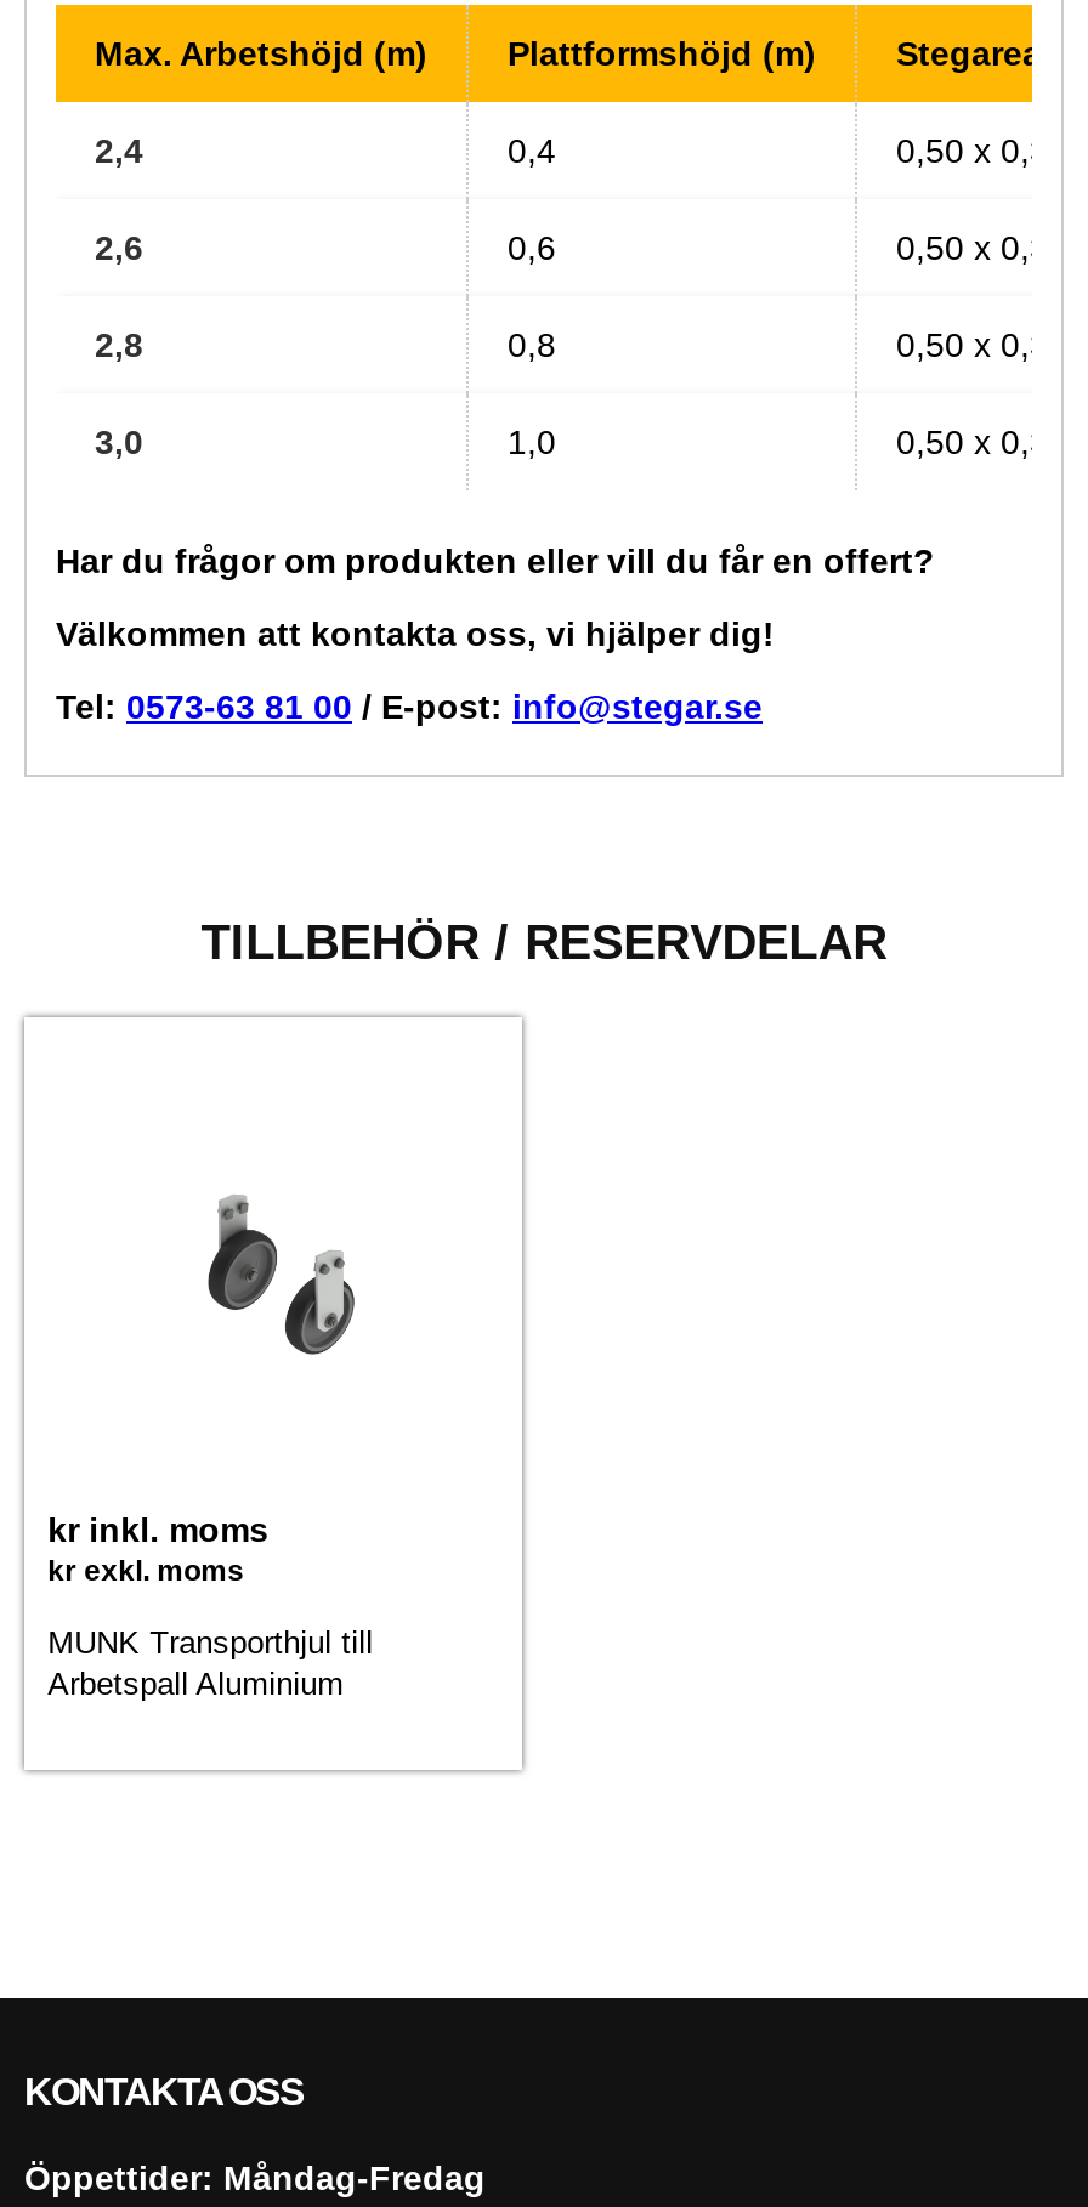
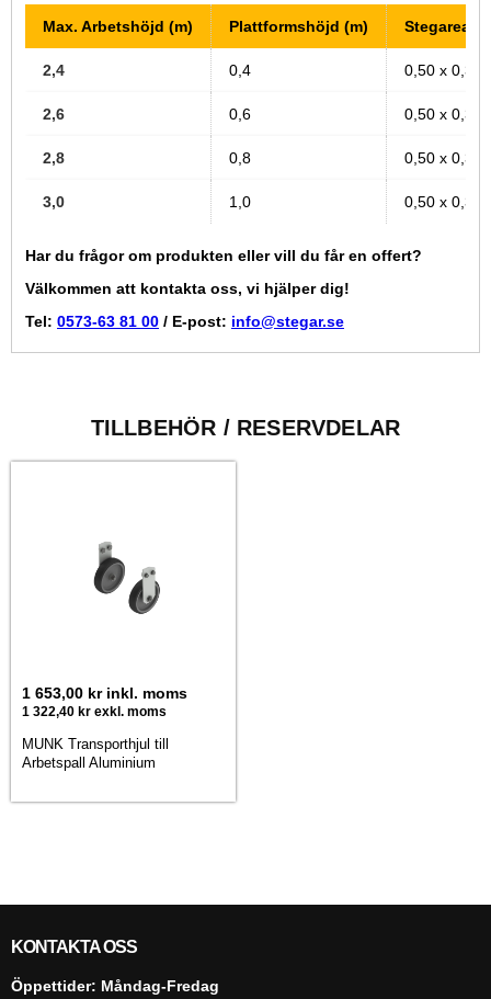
[48,1511,269,1589] kr inkl. moms | kr exkl. moms -> [21,685,187,720] 1 653,00 kr inkl. moms | 1 322,40 kr exkl. moms

